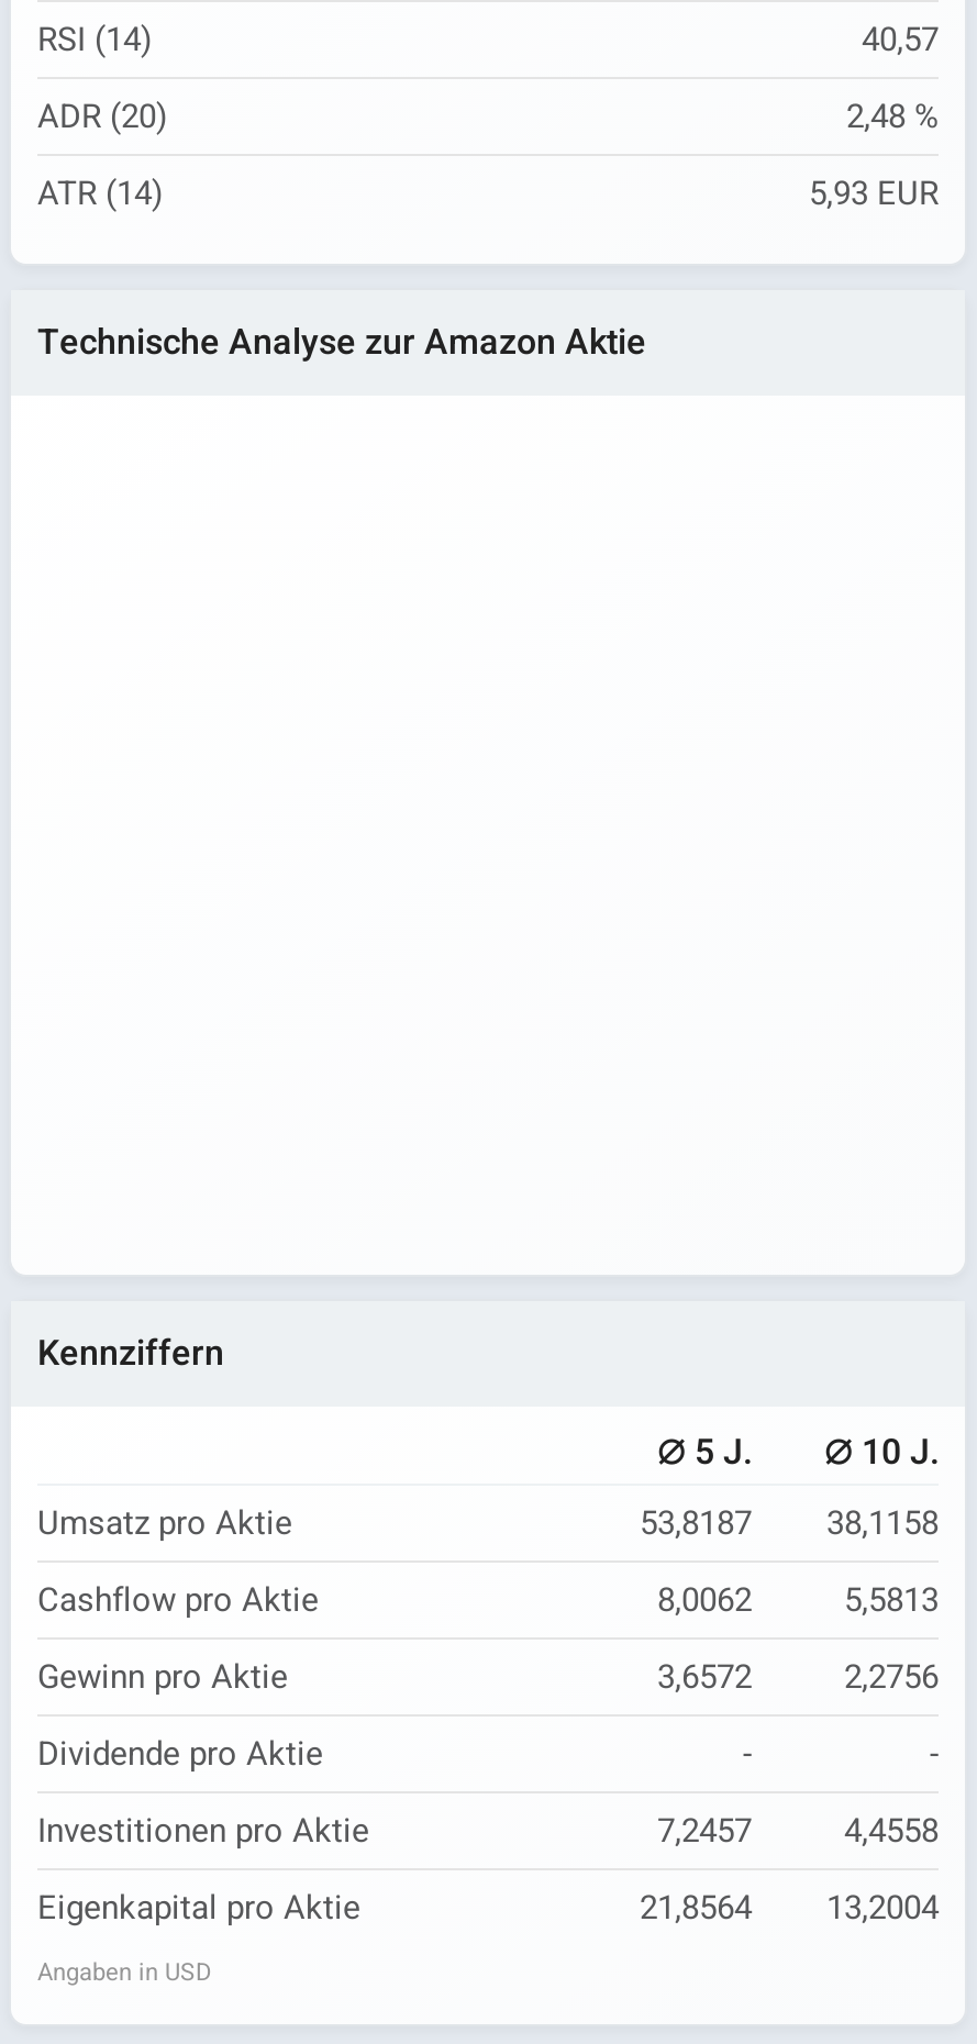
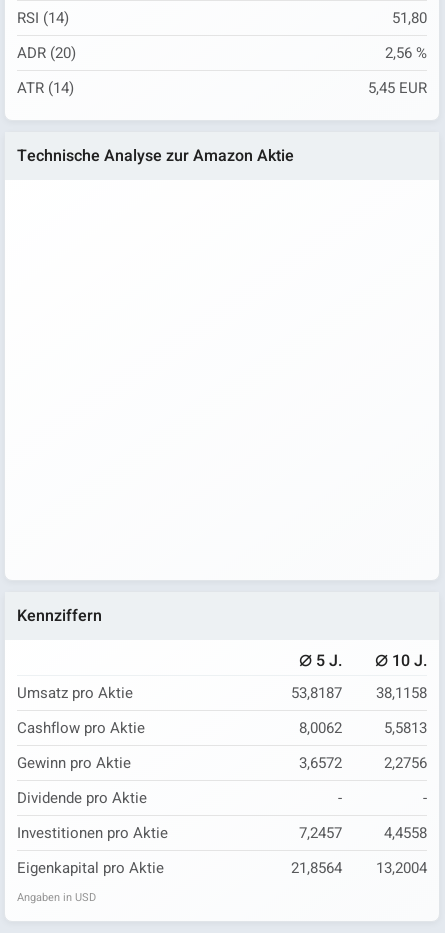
[862,16,939,65] 40,57 -> [392,7,427,29] 51,80
[846,93,939,142] 2,48 % -> [385,42,427,64] 2,56 %
[809,170,939,218] 5,93 EUR -> [368,77,427,99] 5,45 EUR

